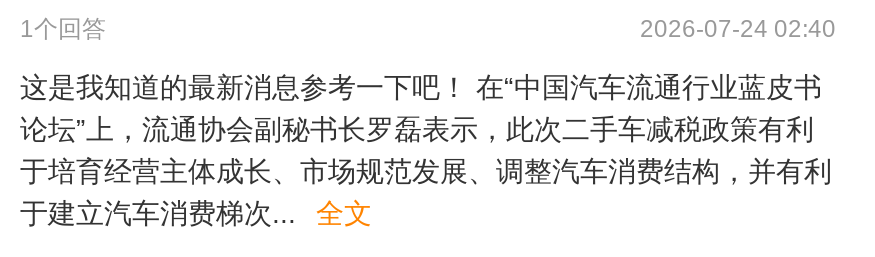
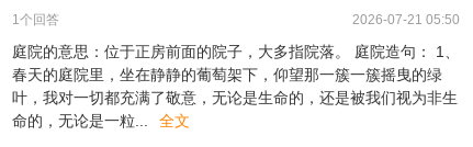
[640,15,836,43] 2026-07-24 02:40 -> [352,12,460,27] 2026-07-21 05:50
[20,71,832,229] 这是我知道的最新消息参考一下吧！ 在“中国汽车流通行业蓝皮书 | 论坛”上，流通协会副秘书长罗磊表示，此次二手车减税政策有利 | 于培育经营主体成长、市场规范发展、调整汽车消费结构，并有利 | 于建立汽车消费梯次... -> [12,43,460,129] 庭院的意思：位于正房前面的院子，大多指院落。 庭院造句： 1、 | 春天的庭院里，坐在静静的葡萄架下，仰望那一簇一簇摇曳的绿 | 叶，我对一切都充满了敬意，无论是生命的，还是被我们视为非生 | 命的，无论是一粒...

